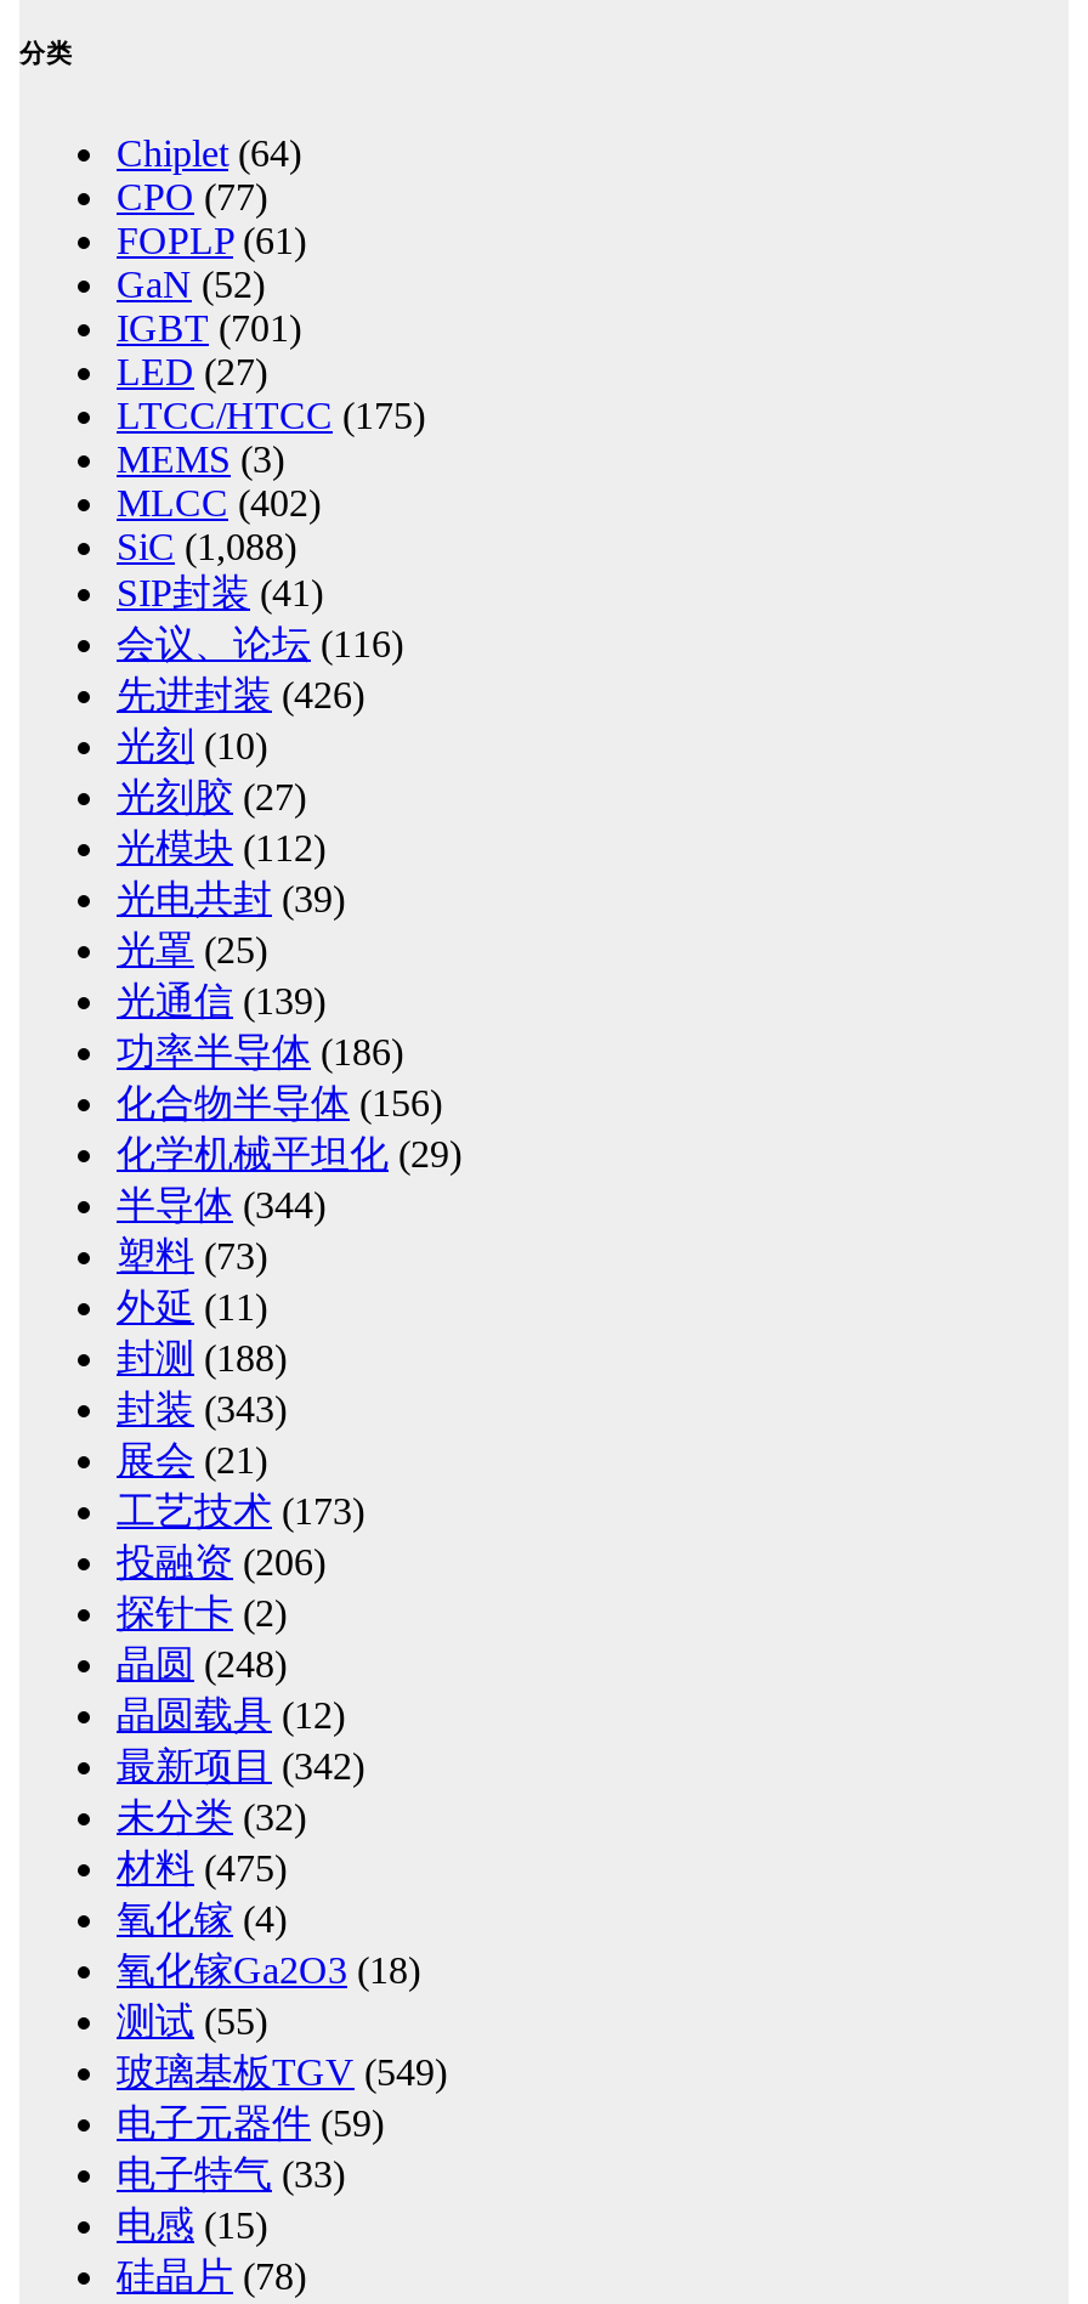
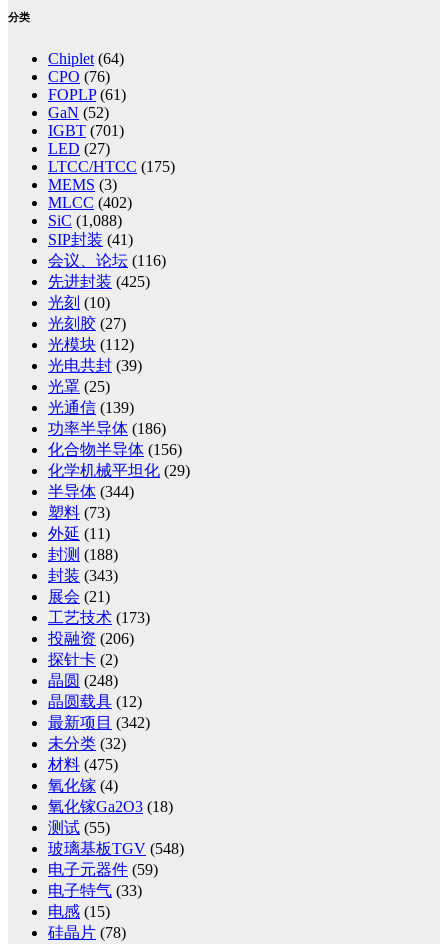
[117,176,267,218] CPO (77) -> [48,68,110,85] CPO (76)
[117,674,364,716] 先进封装(426) -> [48,273,150,290] 先进封装(425)
[117,2052,447,2093] 玻璃基板TGV (549) -> [48,840,184,857] 玻璃基板TGV (548)

